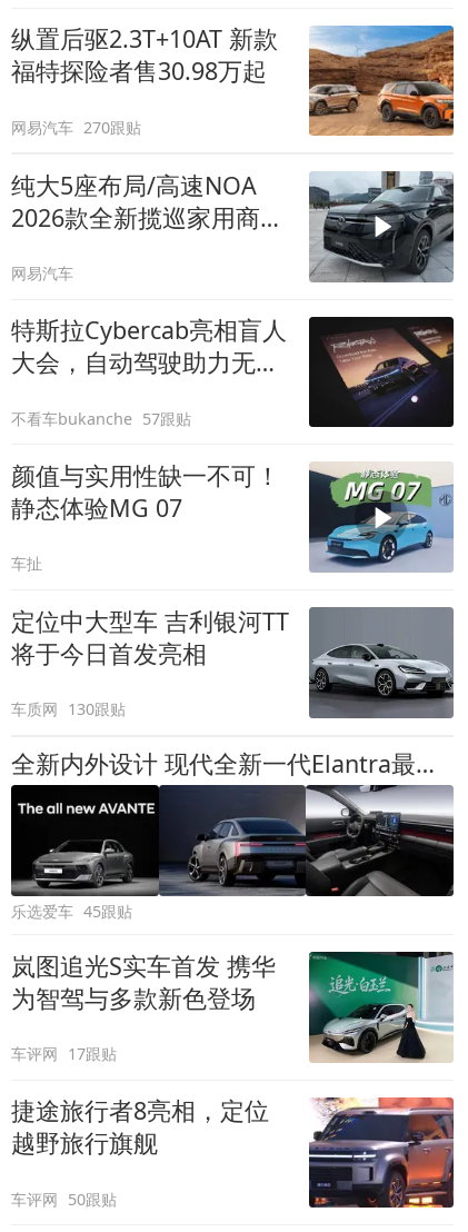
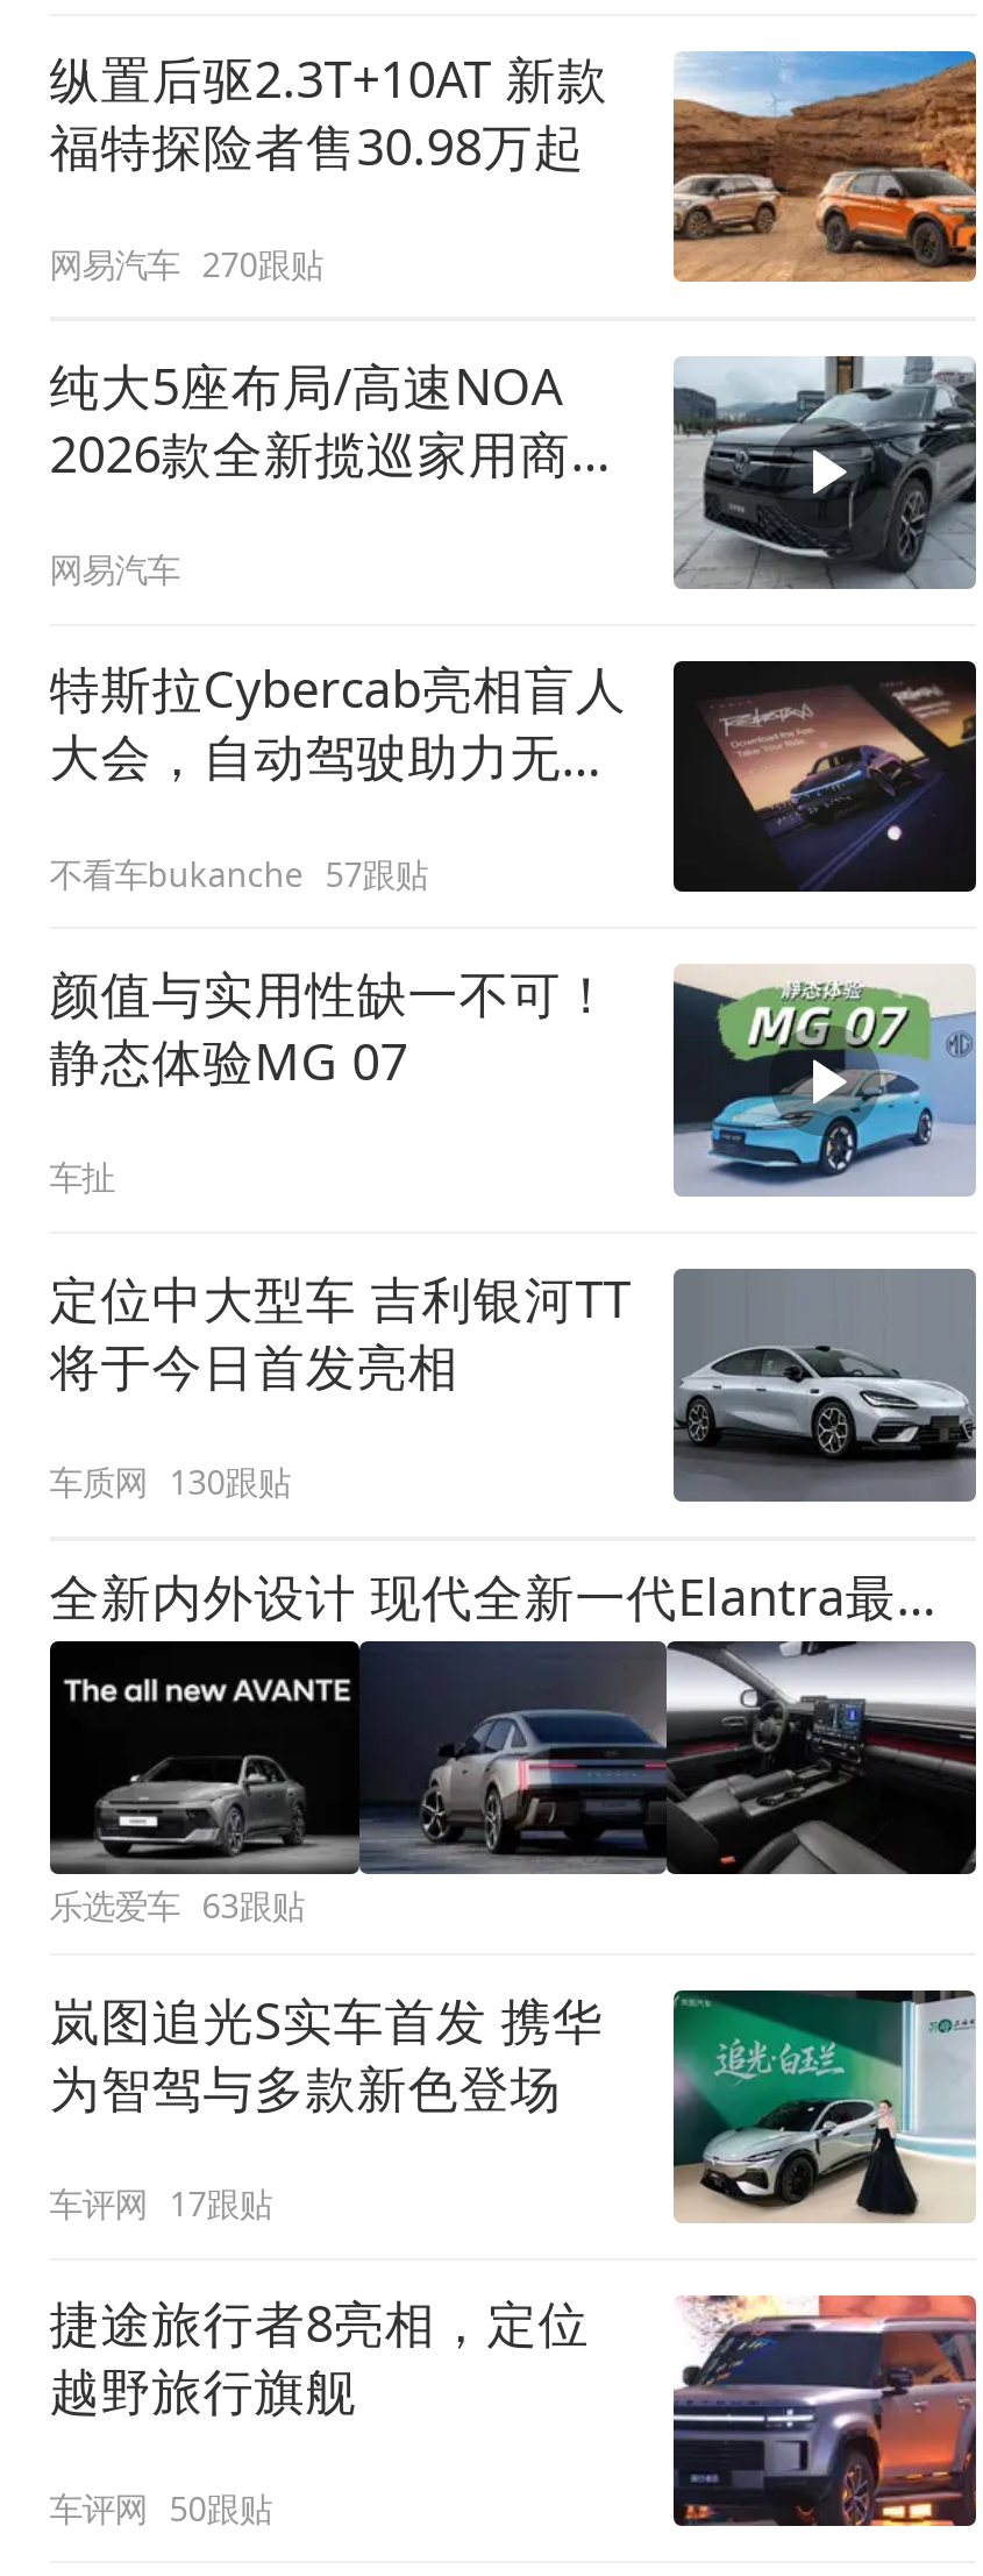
[11,901,133,922] 乐选爱车 45跟贴 -> [49,1885,304,1929] 乐选爱车 63跟贴

